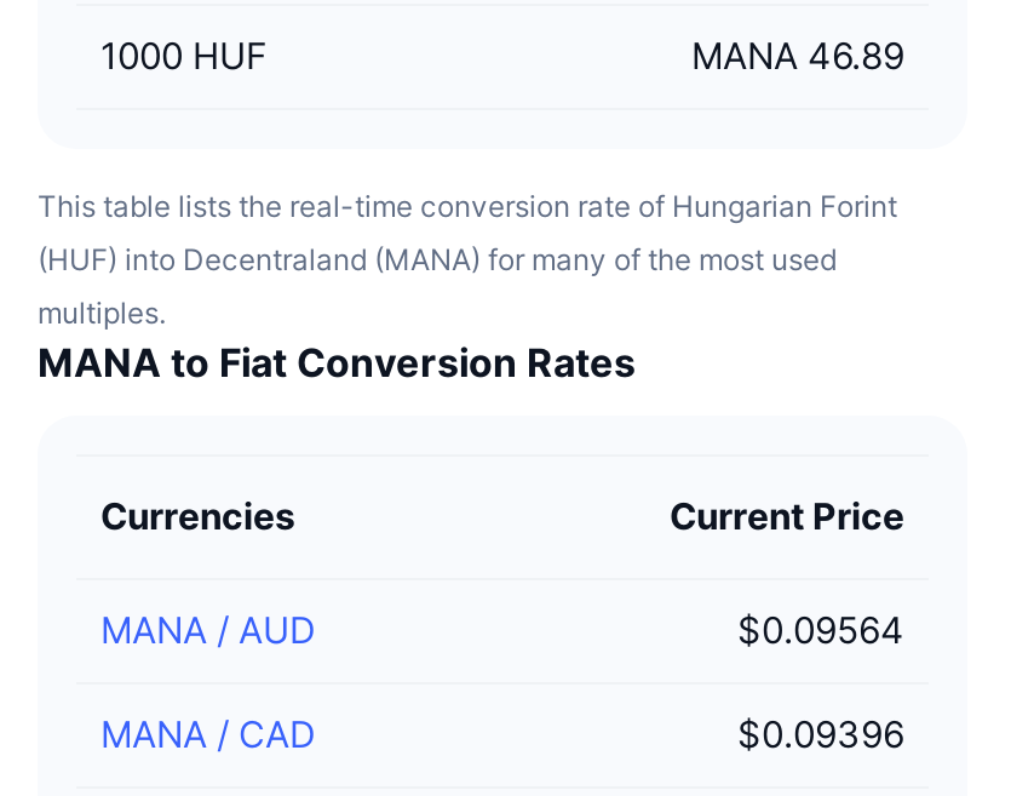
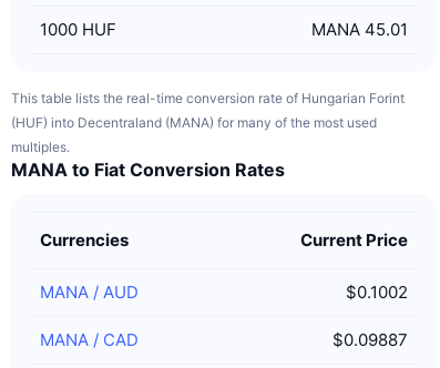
[691,33,904,79] MANA 46.89 -> [311,19,408,40] MANA 45.01
[737,607,904,653] $0.09564 -> [346,282,408,303] $0.1002
[737,711,904,757] $0.09396 -> [332,329,408,350] $0.09887

